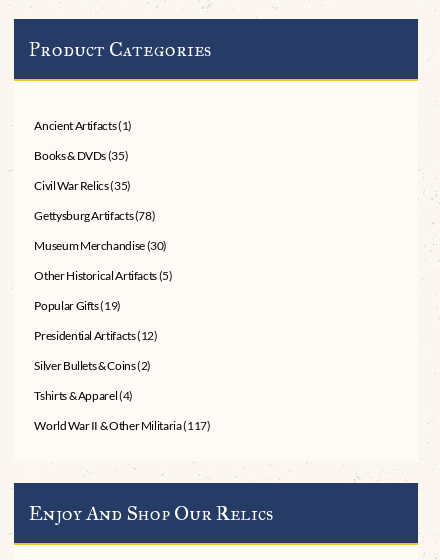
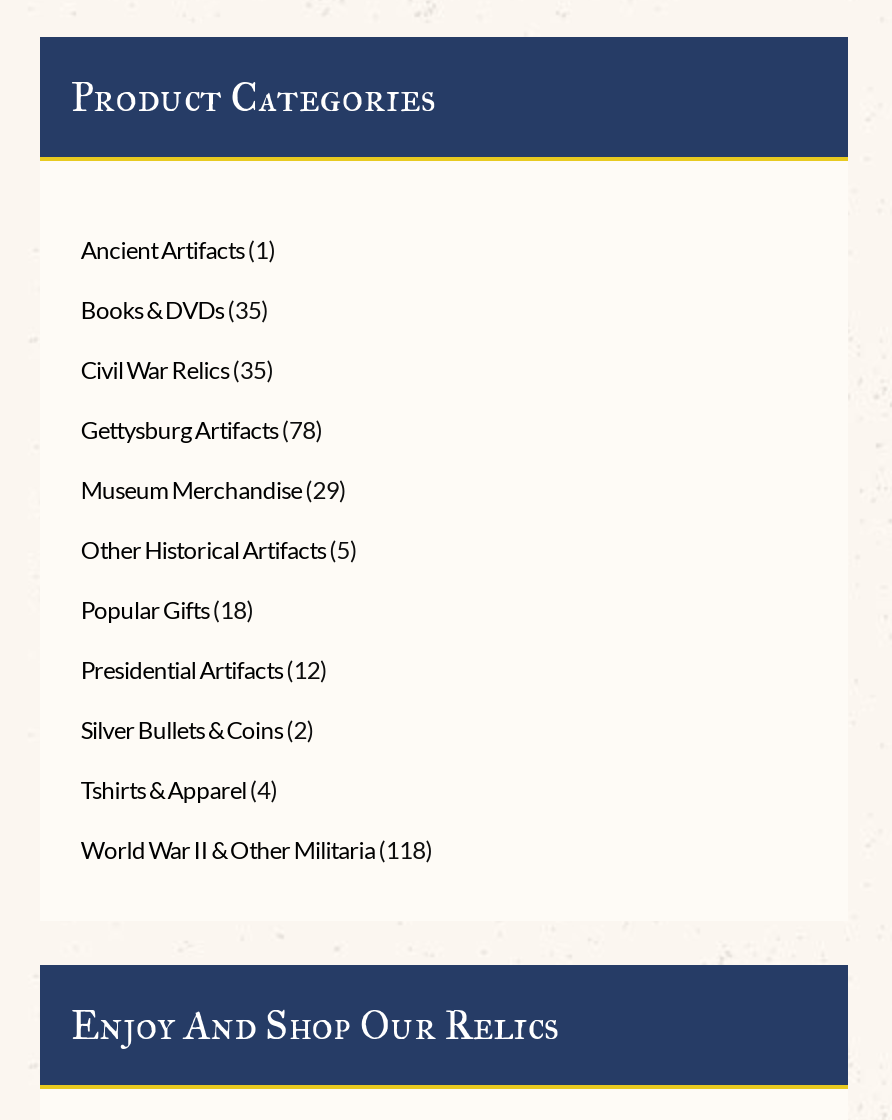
[34,238,167,253] Museum Merchandise (30) -> [81,475,346,505] Museum Merchandise (29)
[34,298,121,313] Popular Gifts (19) -> [81,595,254,625] Popular Gifts (18)
[34,418,210,433] World War II & Other Militaria (117) -> [81,835,433,865] World War II & Other Militaria (118)

